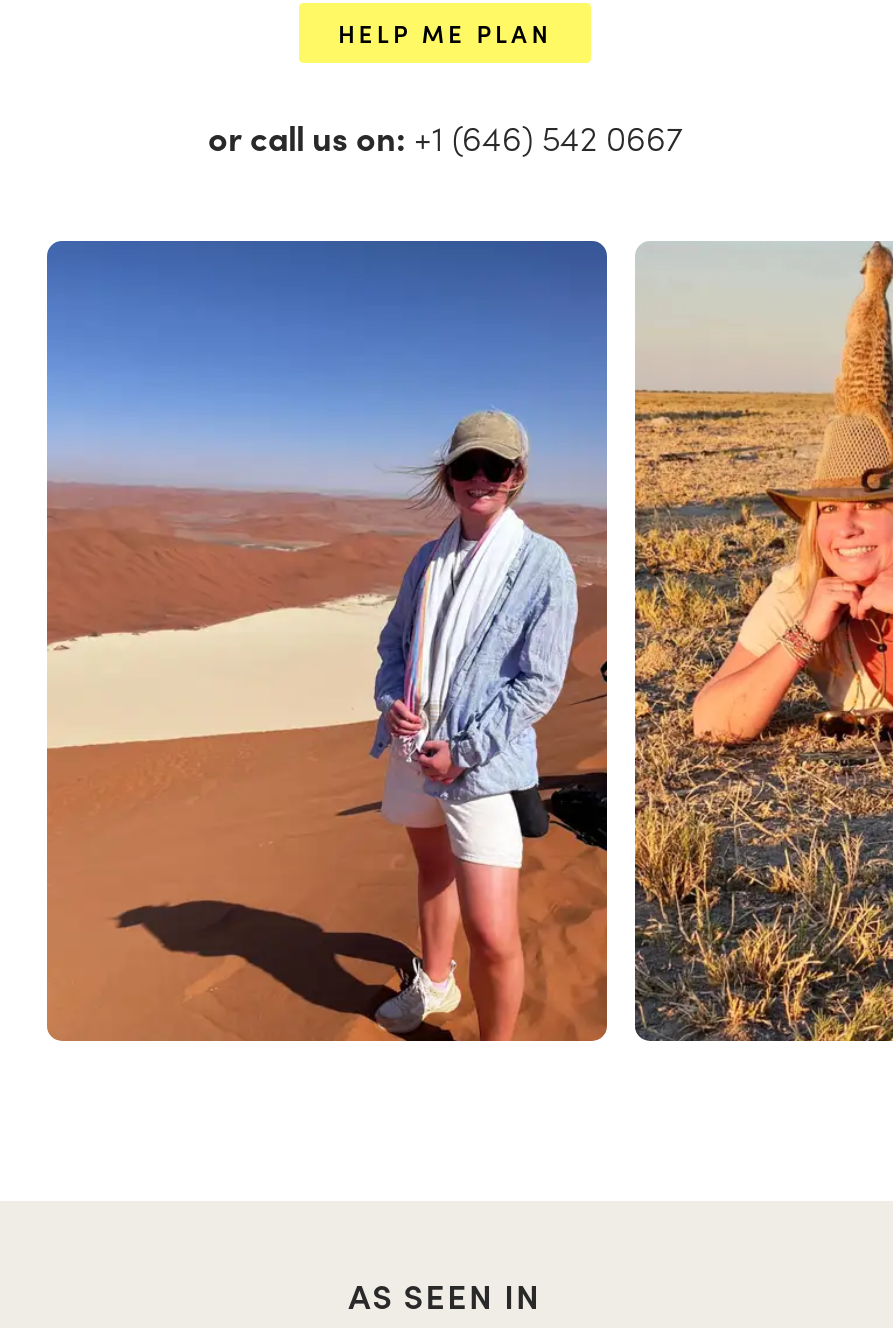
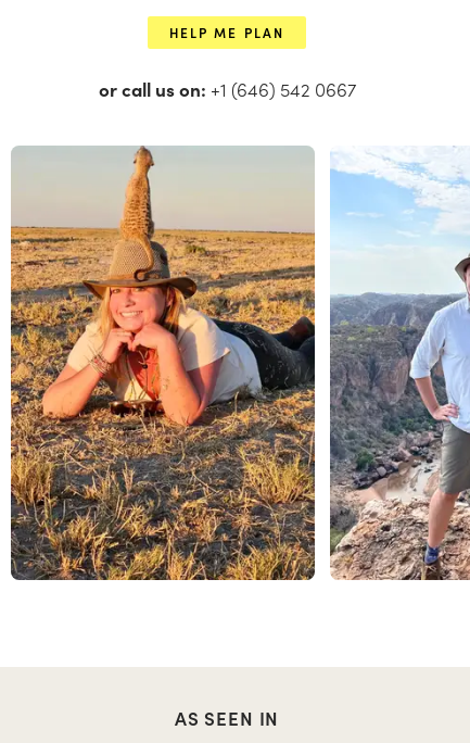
[45,239,609,1043] [image] -> [10,144,316,581] [image]
[633,239,887,1043] [image] -> [329,147,467,581] [image]

